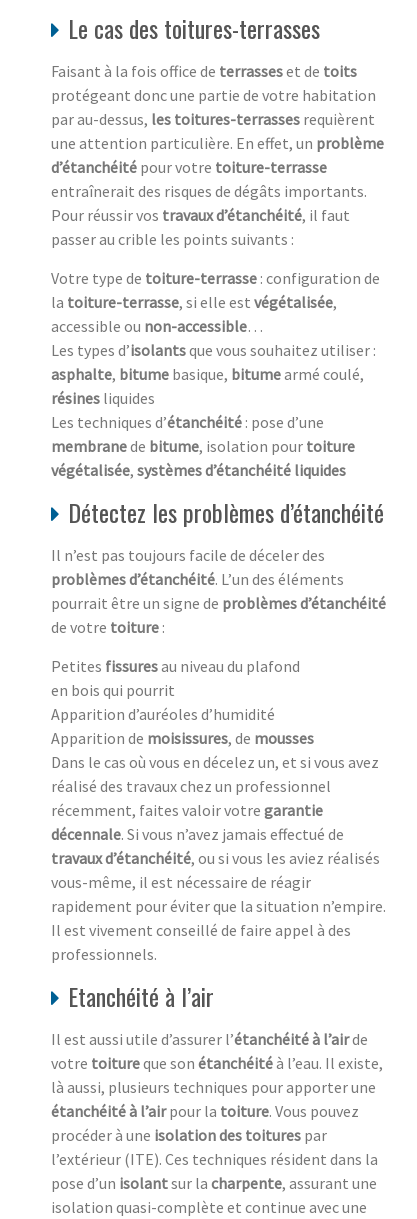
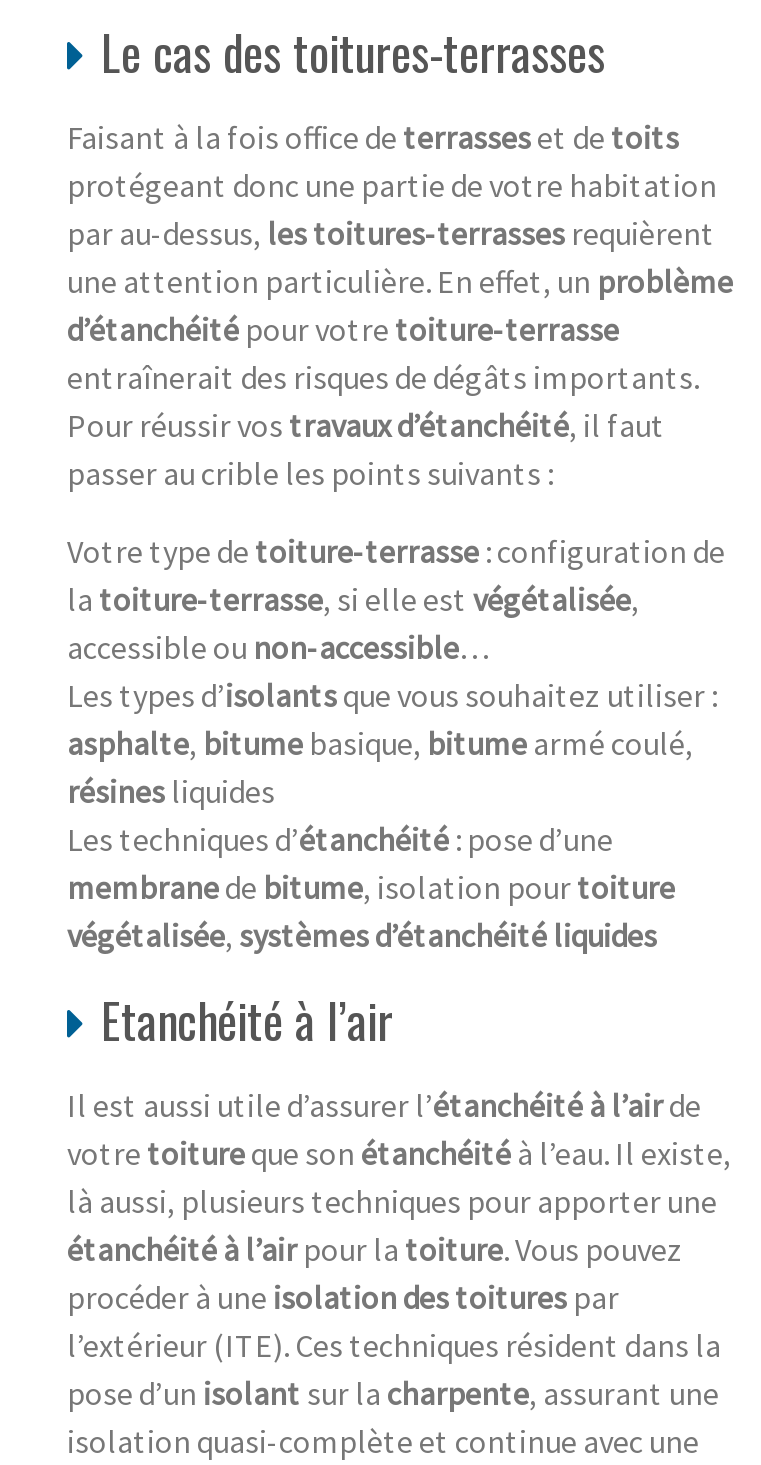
[51,493,386,963] Détectez les problèmes d’étanchéité | Il n’est pas toujours facile de déceler des | problèmes d’étanchéité. L’un des éléments | pourrait être un signe de problèmes d’étanchéité | de votre toiture: | Petites fissures au niveau du plafond | en bois qui pourrit | Apparition d’auréoles d’humidité | Apparition de moisissures, de mousses | Dans le cas où vous en décelez un, et si vous avez | réalisé des travaux chez un professionnel | récemment, faites valoir votre garantie | décennale. Si vous n’avez jamais effectué de | travaux d’étanchéité, ou si vous les aviez réalisés | vous-même, il est nécessaire de réagir | rapidement pour éviter que la situation n’empire. | Il est vivement conseillé de faire appel à des | professionnels. -> none

